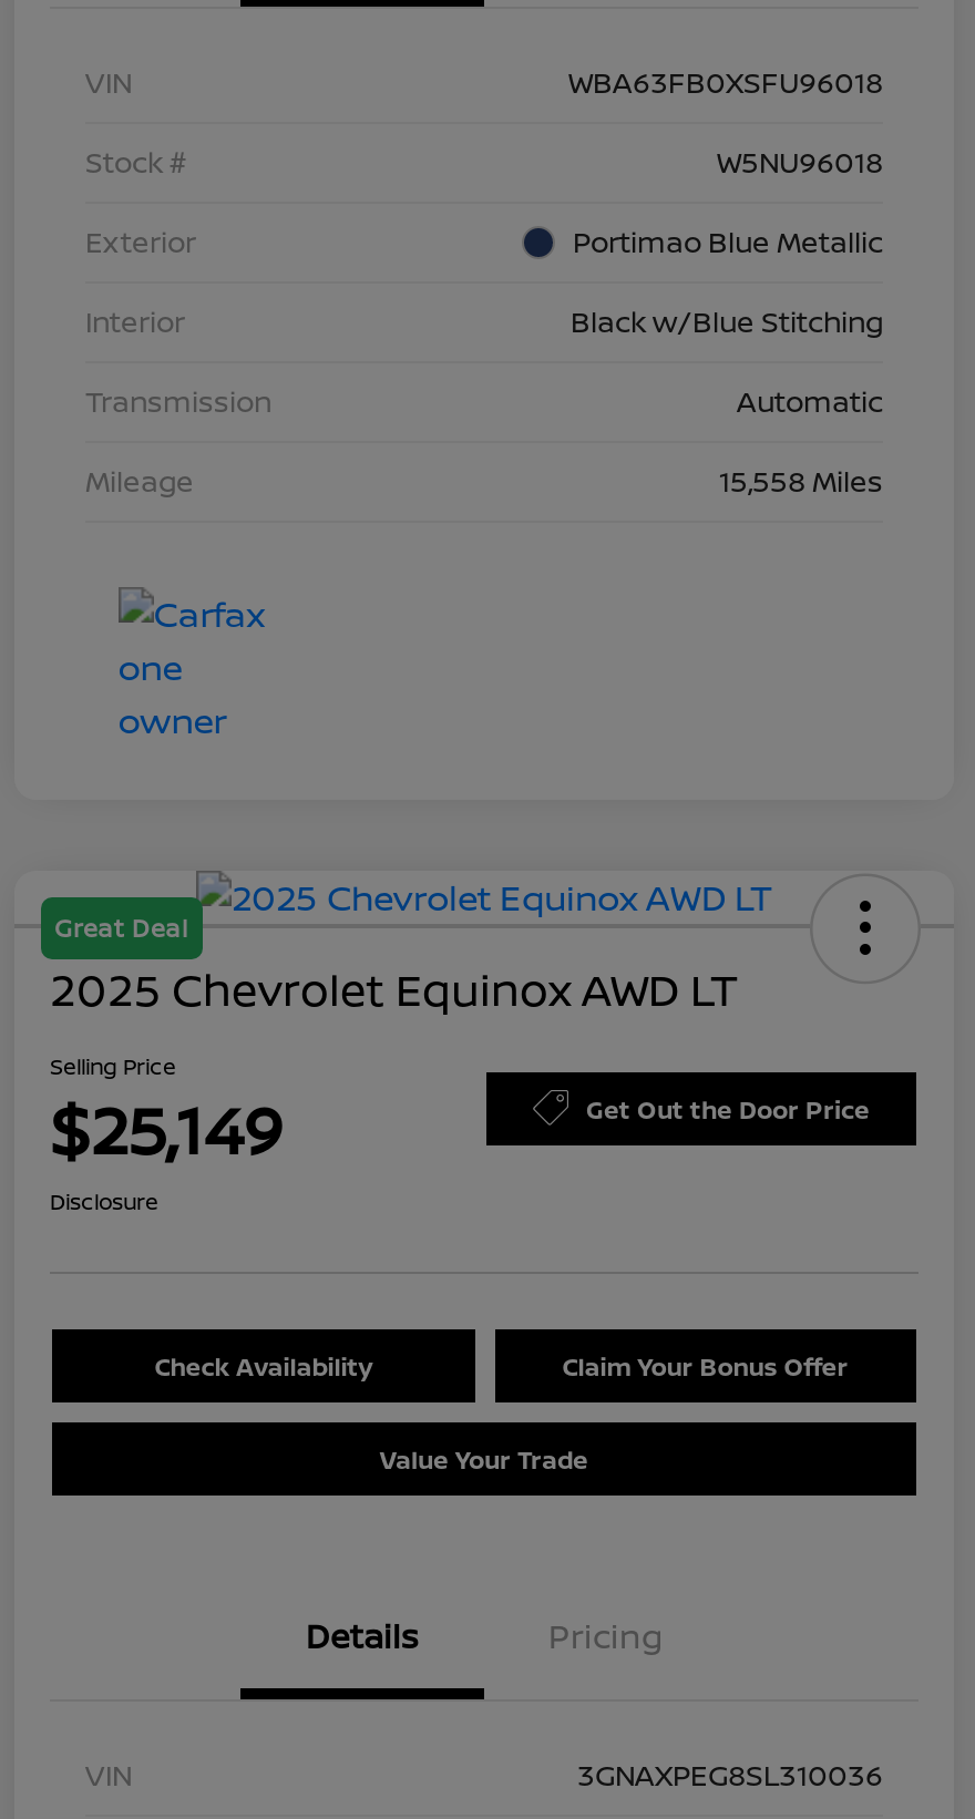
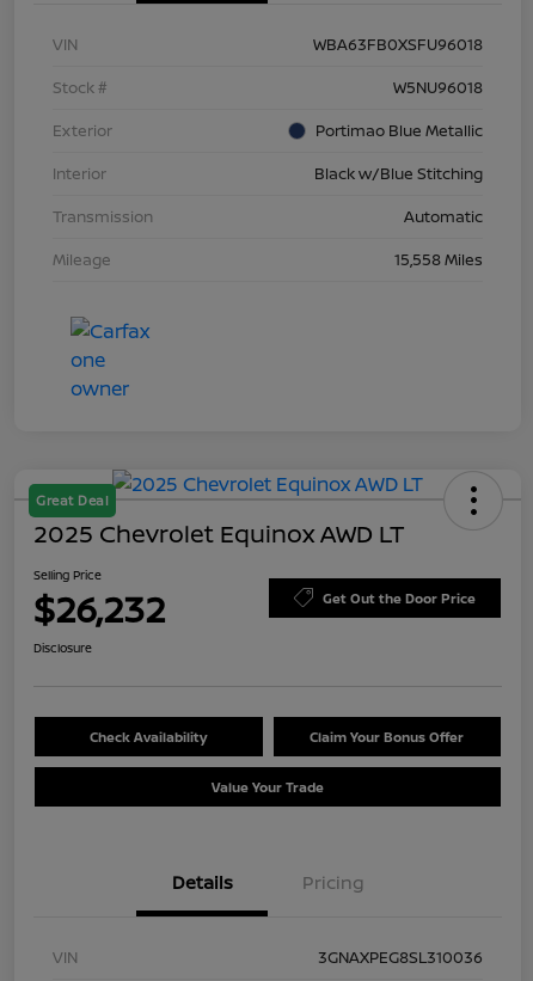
[50,1084,283,1175] $25,149 -> [33,585,165,634] $26,232

